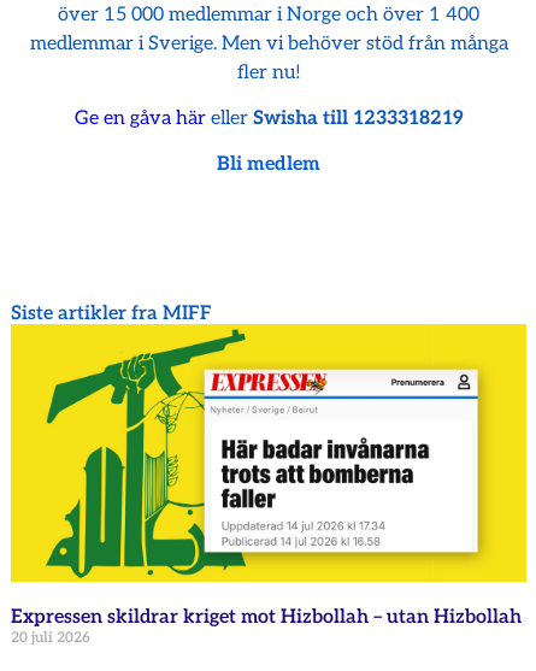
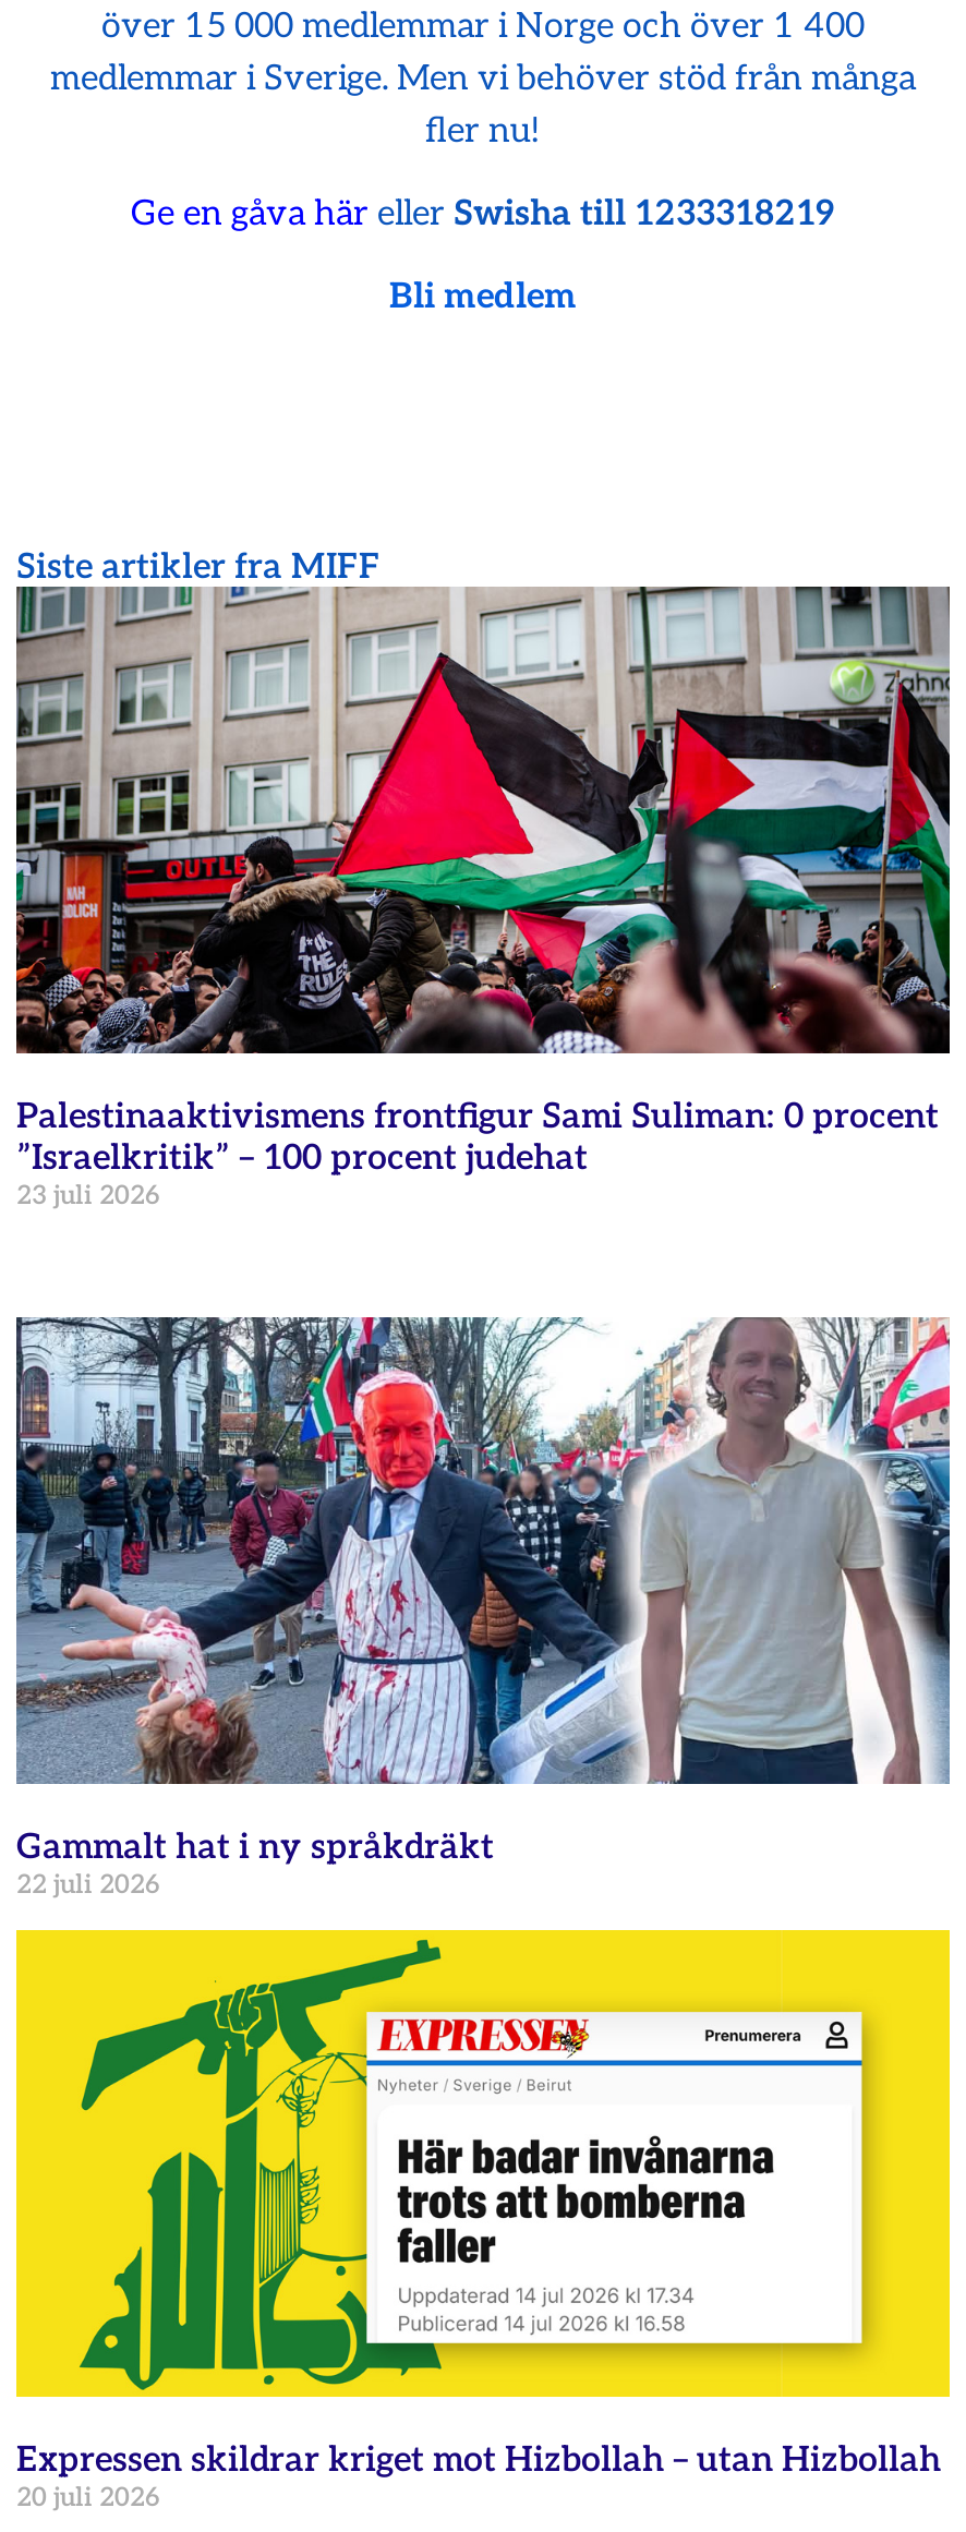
none -> [14,584,952,1212] [image] | Palestinaaktivismens frontfigur Sami Suliman: 0 procent | ”Israelkritik” – 100 procent judehat | 23 juli 2026
none -> [14,1315,952,1902] [image] | Gammalt hat i ny språkdräkt | 22 juli 2026

